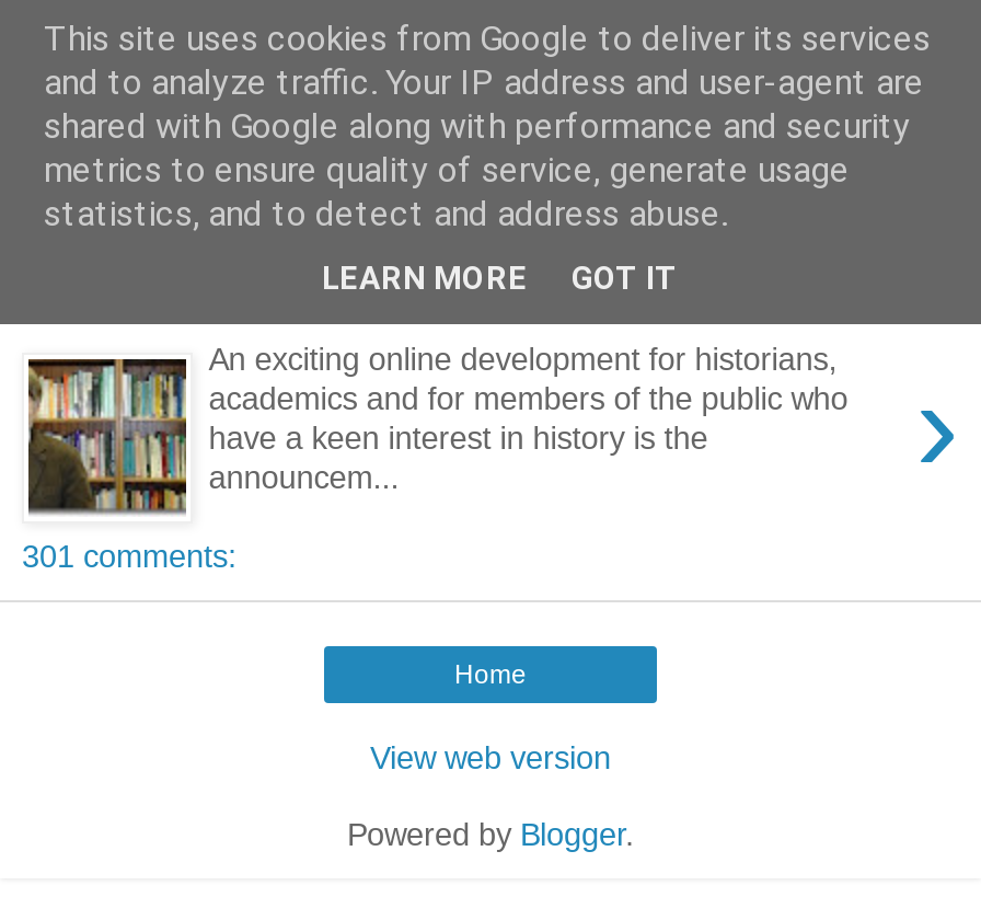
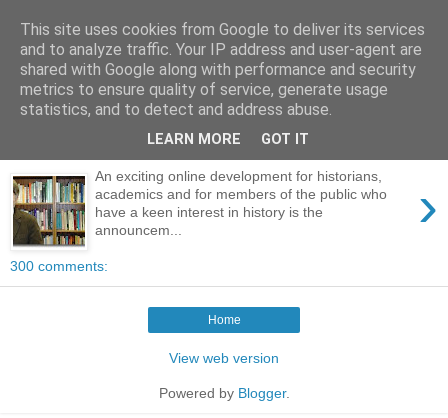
[22,539,236,574] 301 comments: -> [10,258,108,274] 300 comments:

